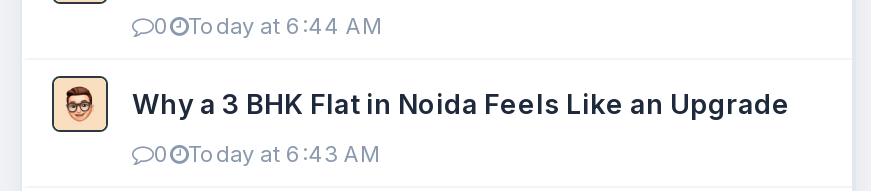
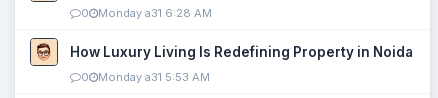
[154,12,382,40] 0 Today at 6:44 AM -> [81,6,212,20] 0 Monday a31 6:28 AM
[132,88,790,120] Why a 3 BHK Flat in Noida Feels Like an Upgrade -> [70,44,413,60] How Luxury Living Is Redefining Property in Noida
[154,140,380,168] 0 Today at 6:43 AM -> [81,70,210,84] 0 Monday a31 5:53 AM

